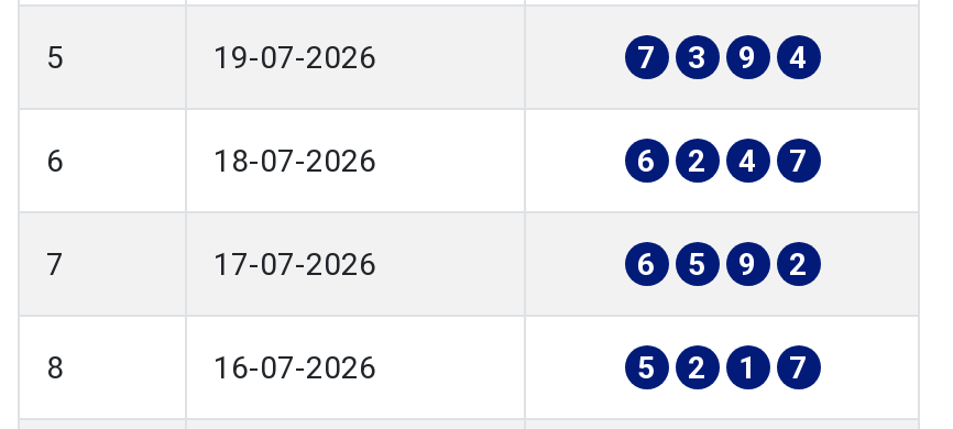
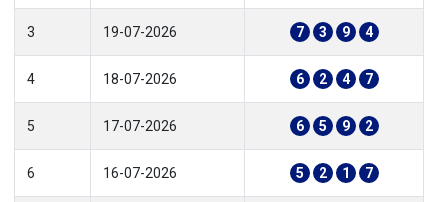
[46,41,64,76] 5 -> [27,24,35,40] 3
[46,144,64,179] 6 -> [27,71,35,87] 4
[46,248,64,283] 7 -> [27,118,35,134] 5
[46,351,64,386] 8 -> [27,165,35,181] 6

